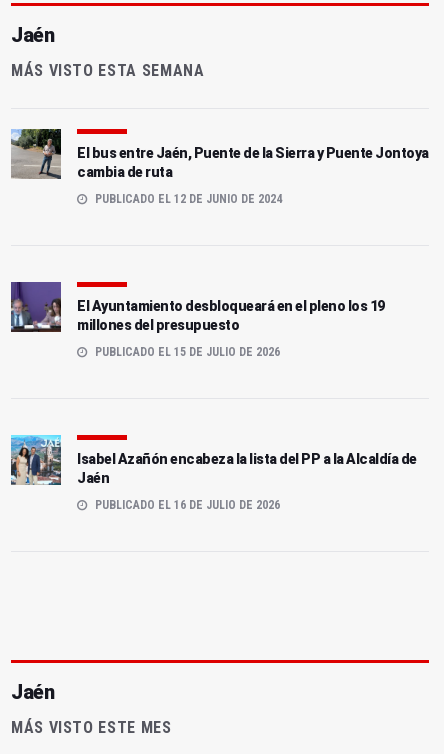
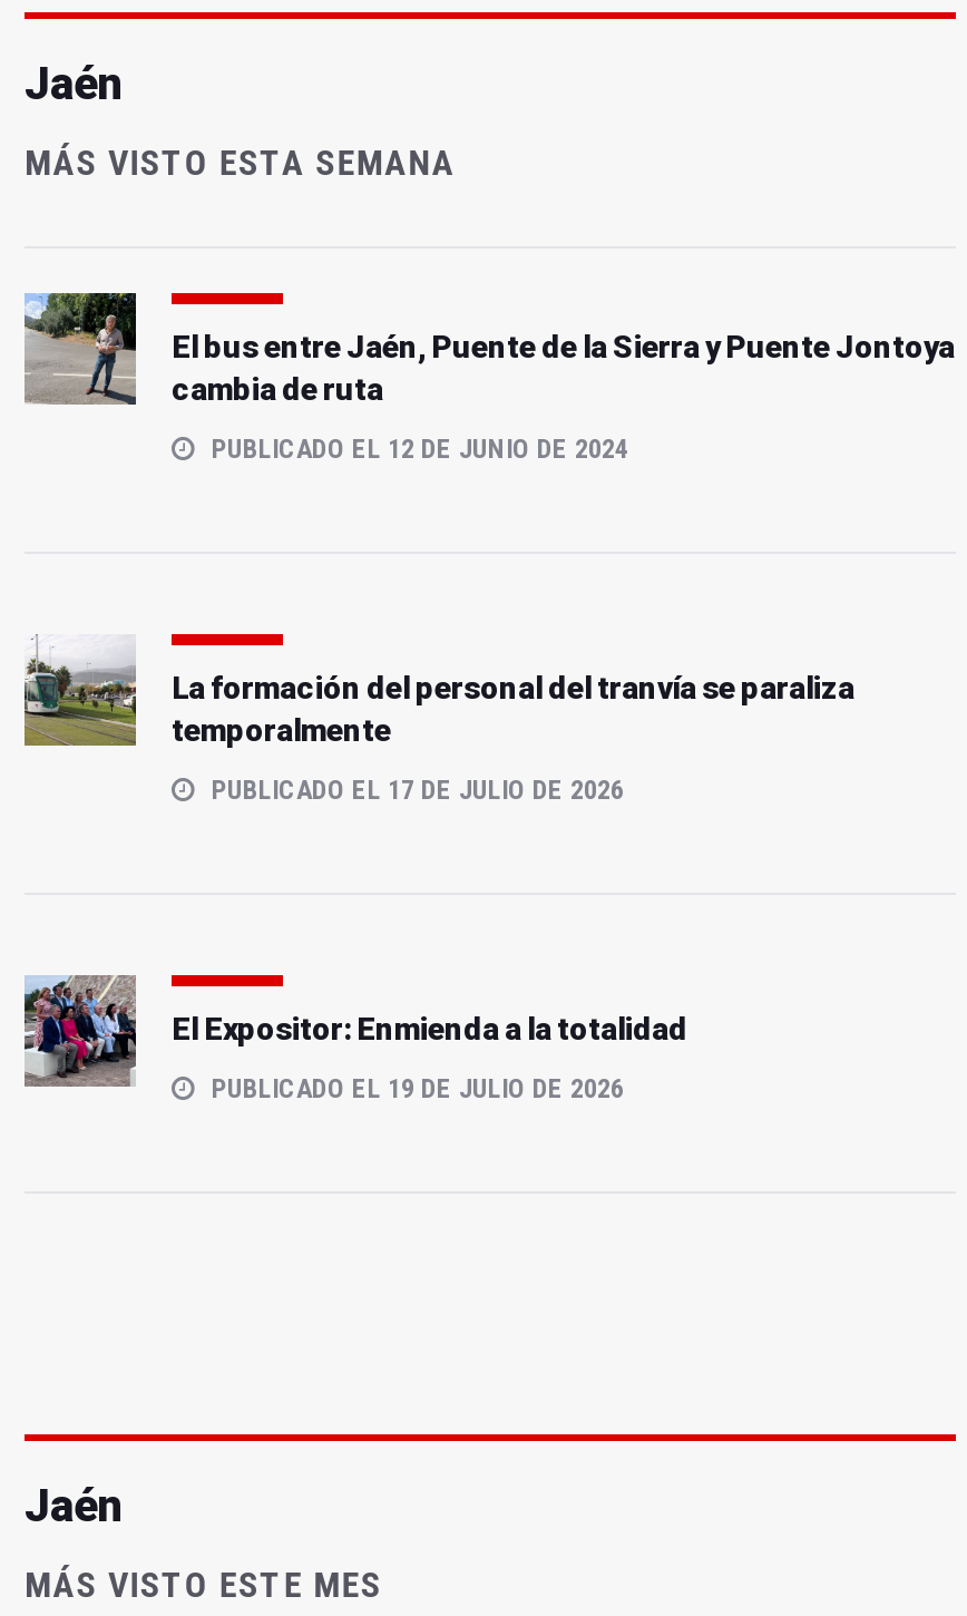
[10,281,384,333] [image] | El Ayuntamiento desbloqueará en el pleno los 19 | millones del presupuesto -> [22,634,854,748] [image] | La formación del personal del tranvía se paraliza | temporalmente
[92,345,280,359] PUBLICADO EL 15 DE JULIO DE 2026 -> [205,774,624,805] PUBLICADO EL 17 DE JULIO DE 2026
[10,434,416,486] [image] | Isabel Azañón encabeza la lista del PP a la Alcaldía de | Jaén -> [25,973,687,1089] [image] | El Expositor: Enmienda a la totalidad
[92,498,280,512] PUBLICADO EL 16 DE JULIO DE 2026 -> [205,1073,624,1104] PUBLICADO EL 19 DE JULIO DE 2026

